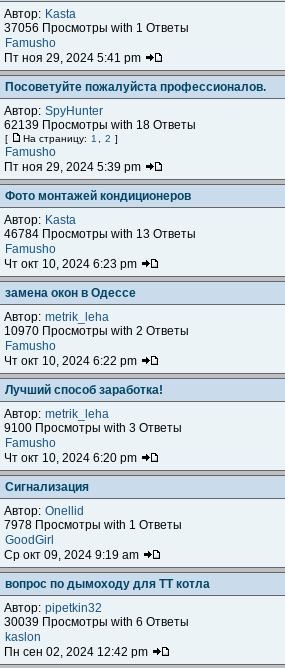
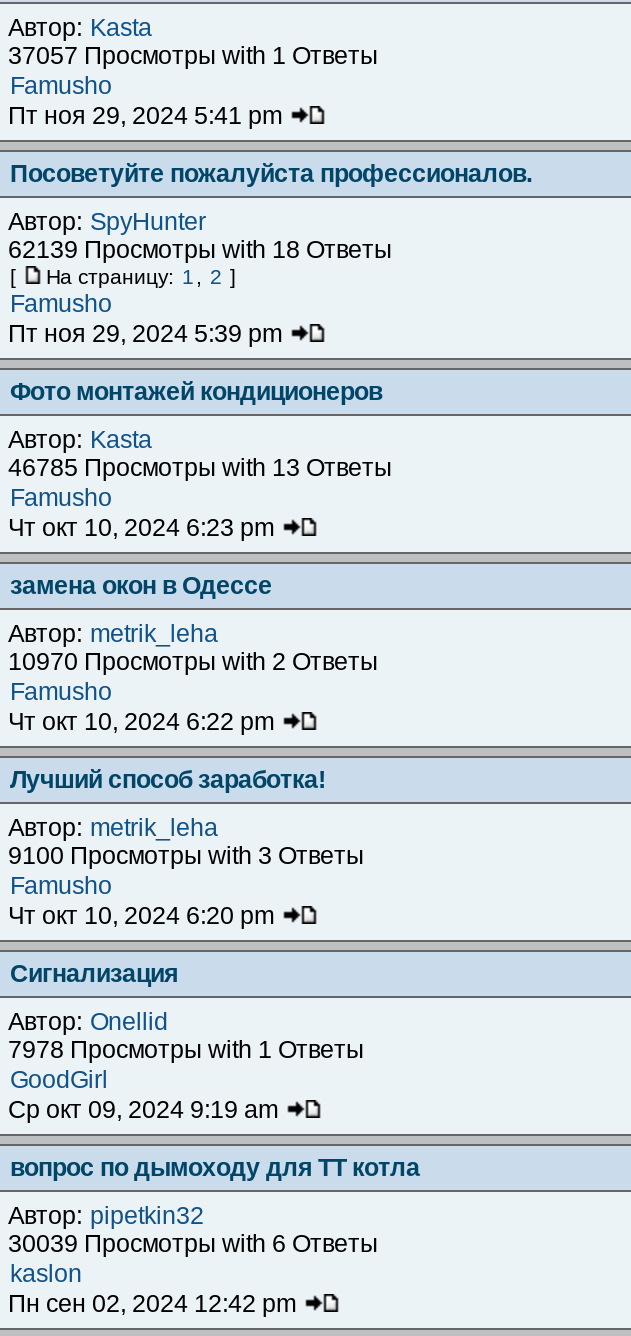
[4,21,189,35] 37056 Просмотры with 1 Ответы -> [8,42,378,70] 37057 Просмотры with 1 Ответы
[4,227,196,241] 46784 Просмотры with 13 Ответы -> [8,454,392,482] 46785 Просмотры with 13 Ответы

